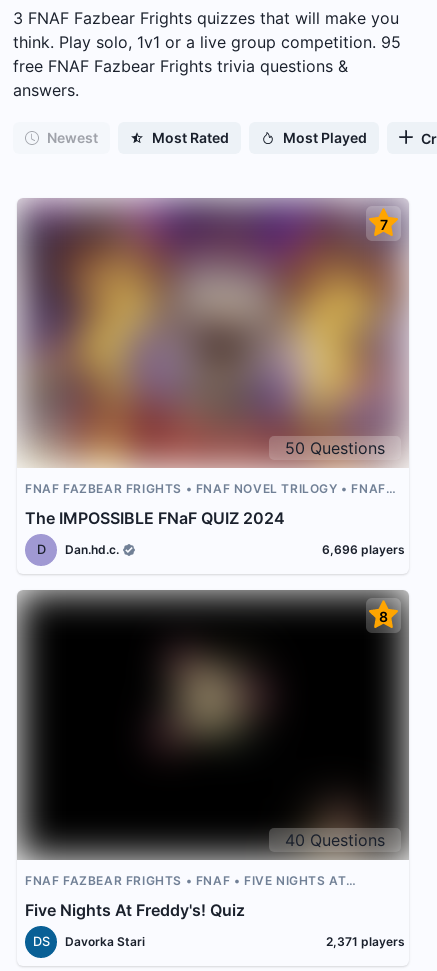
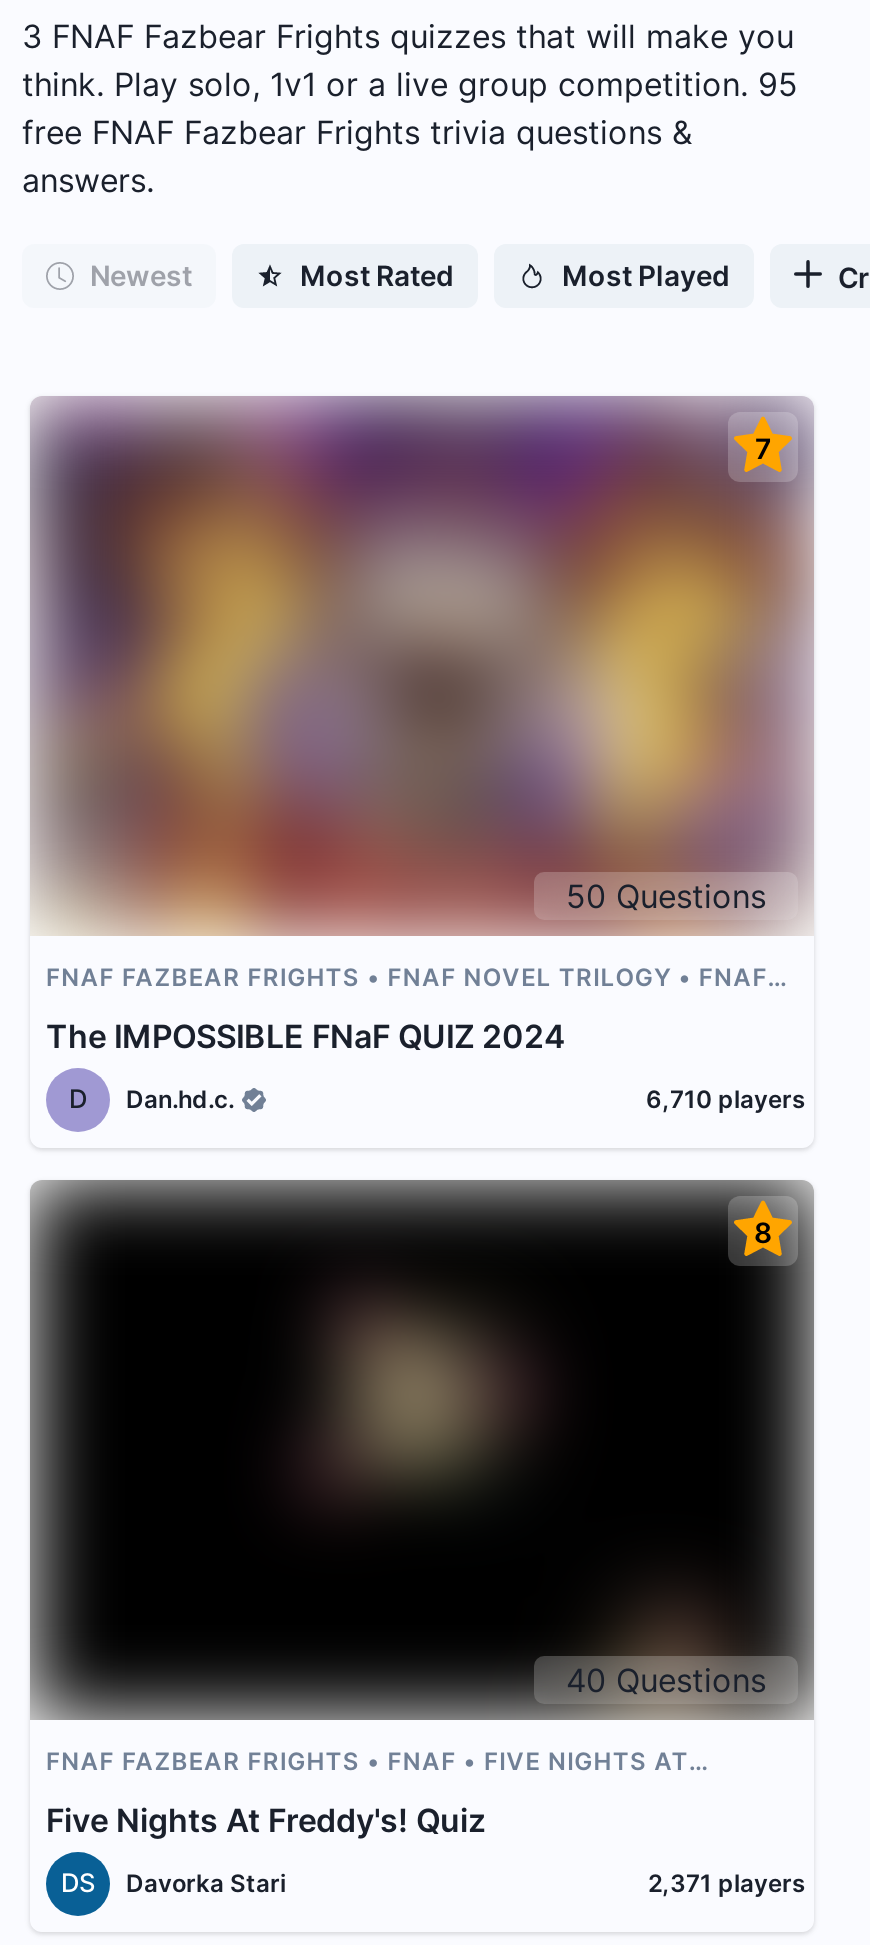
[322,542,405,557] 6,696 players -> [646,1084,806,1114] 6,710 players

